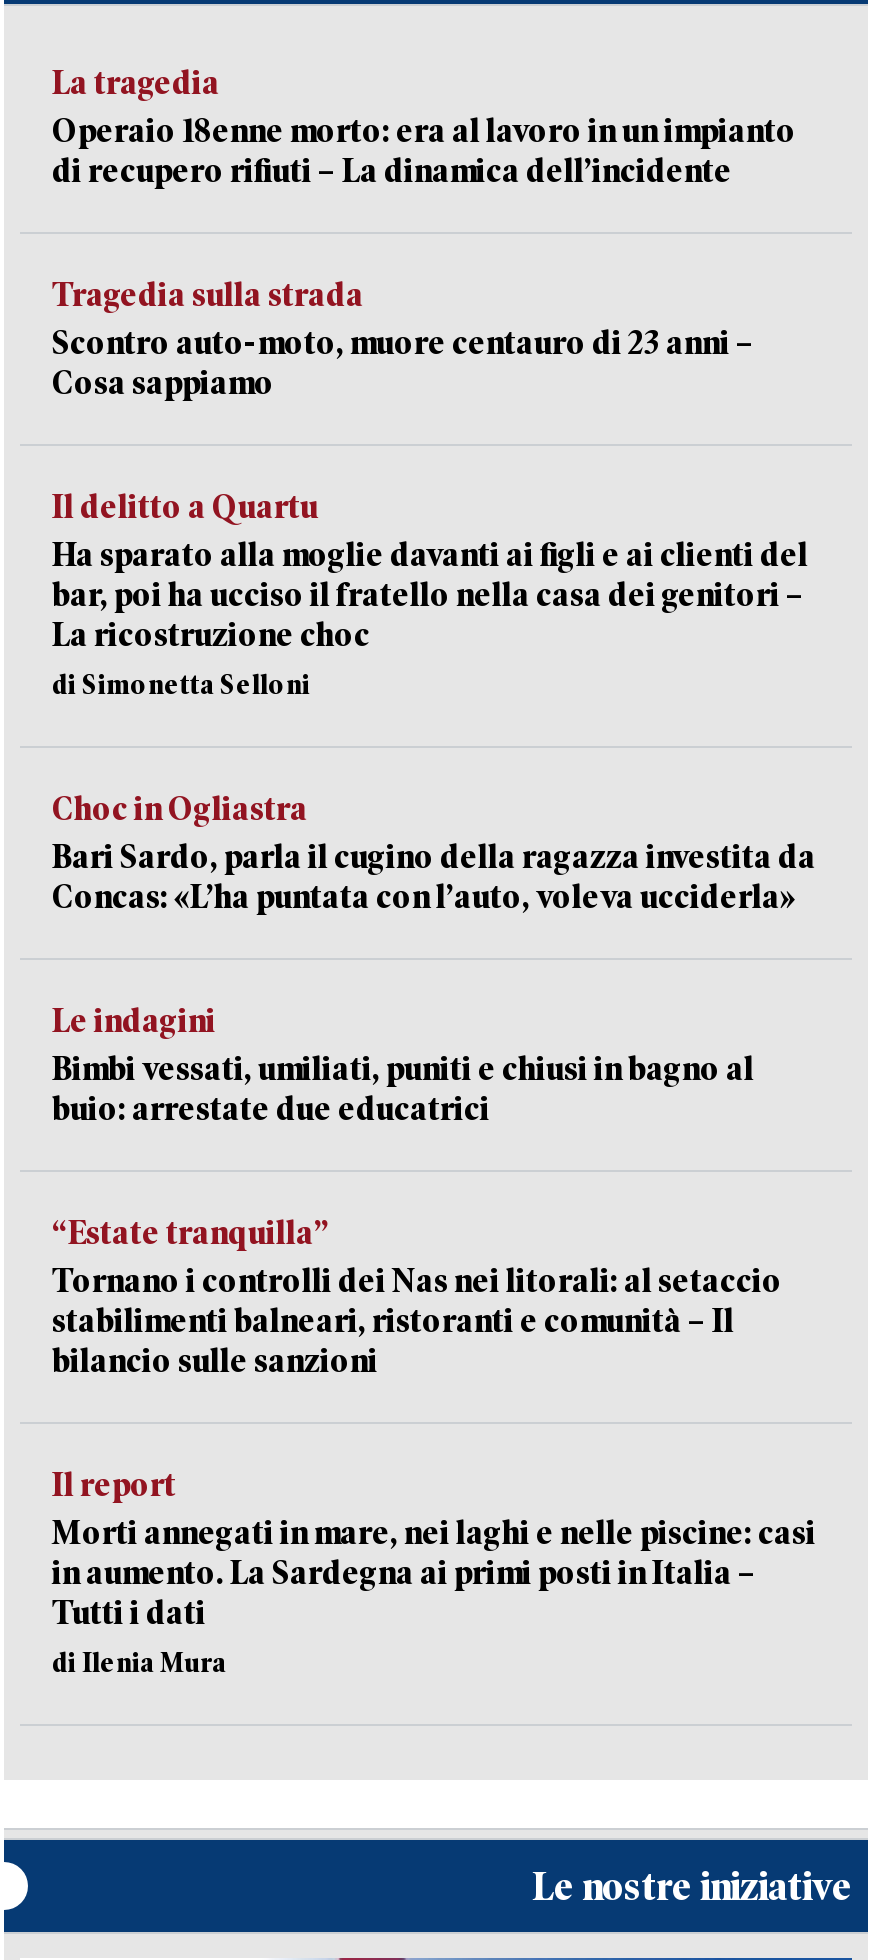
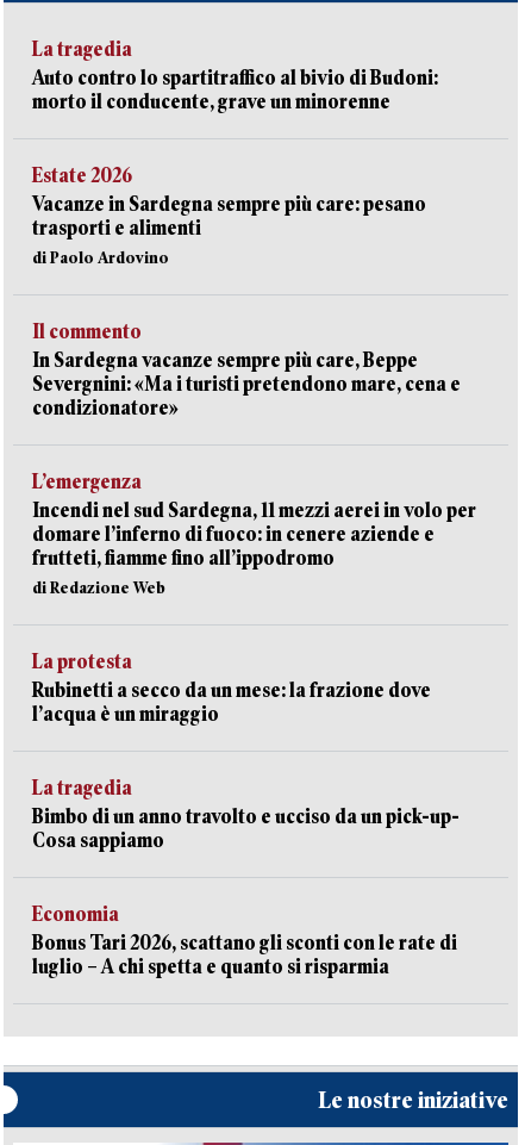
[52,112,796,362] Operaio 18enne morto: era al lavoro in un impianto | di recupero rifiuti – La dinamica dell’incidente | Tragedia sulla strada | Scontro auto-moto, muore centauro di 23 anni – -> [32,67,476,828] Auto contro lo spartitraffico al bivio di Budoni: | morto il conducente, grave un minorenne | Estate 2026 | Vacanze in Sardegna sempre più care: pesano | trasporti e alimenti | di Paolo Ardovino | Il commento | In Sardegna vacanze sempre più care, Beppe | Severgnini: «Ma i turisti pretendono mare, cena e | condizionatore» | L’emergenza | Incendi nel sud Sardegna, 11 mezzi aerei in volo per | domare l’inferno di fuoco: in cenere aziende e | frutteti, fiamme fino all’ippodromo | di Redazione Web | La protesta | Rubinetti a secco da un mese: la frazione dove | l’acqua è un miraggio | La tragedia | Bimbo di un anno travolto e ucciso da un pick-up-
moved [52,364,274,402] -> [32,829,164,852]: Cosa sappiamo
[52,488,816,1678] Il delitto a Quartu | Ha sparato alla moglie davanti ai figli e ai clienti del | bar, poi ha ucciso il fratello nella casa dei genitori – | La ricostruzione choc | di Simonetta Selloni | Choc in Ogliastra | Bari Sardo, parla il cugino della ragazza investita da | Concas: «L’ha puntata con l’auto, voleva ucciderla» | Le indagini | Bimbi vessati, umiliati, puniti e chiusi in bagno al | buio: arrestate due educatrici | “Estate tranquilla” | Tornano i controlli dei Nas nei litorali: al setaccio | stabilimenti balneari, ristoranti e comunità – Il | bilancio sulle sanzioni | Il report | Morti annegati in mare, nei laghi e nelle piscine: casi | in aumento. La Sardegna ai primi posti in Italia – | Tutti i dati | di Ilenia Mura -> [32,903,457,978] Economia | Bonus Tari 2026, scattano gli sconti con le rate di | luglio – A chi spetta e quanto si risparmia

